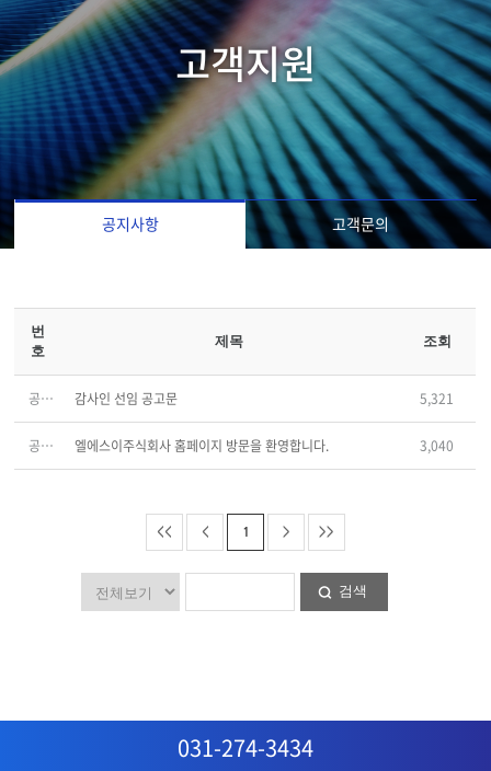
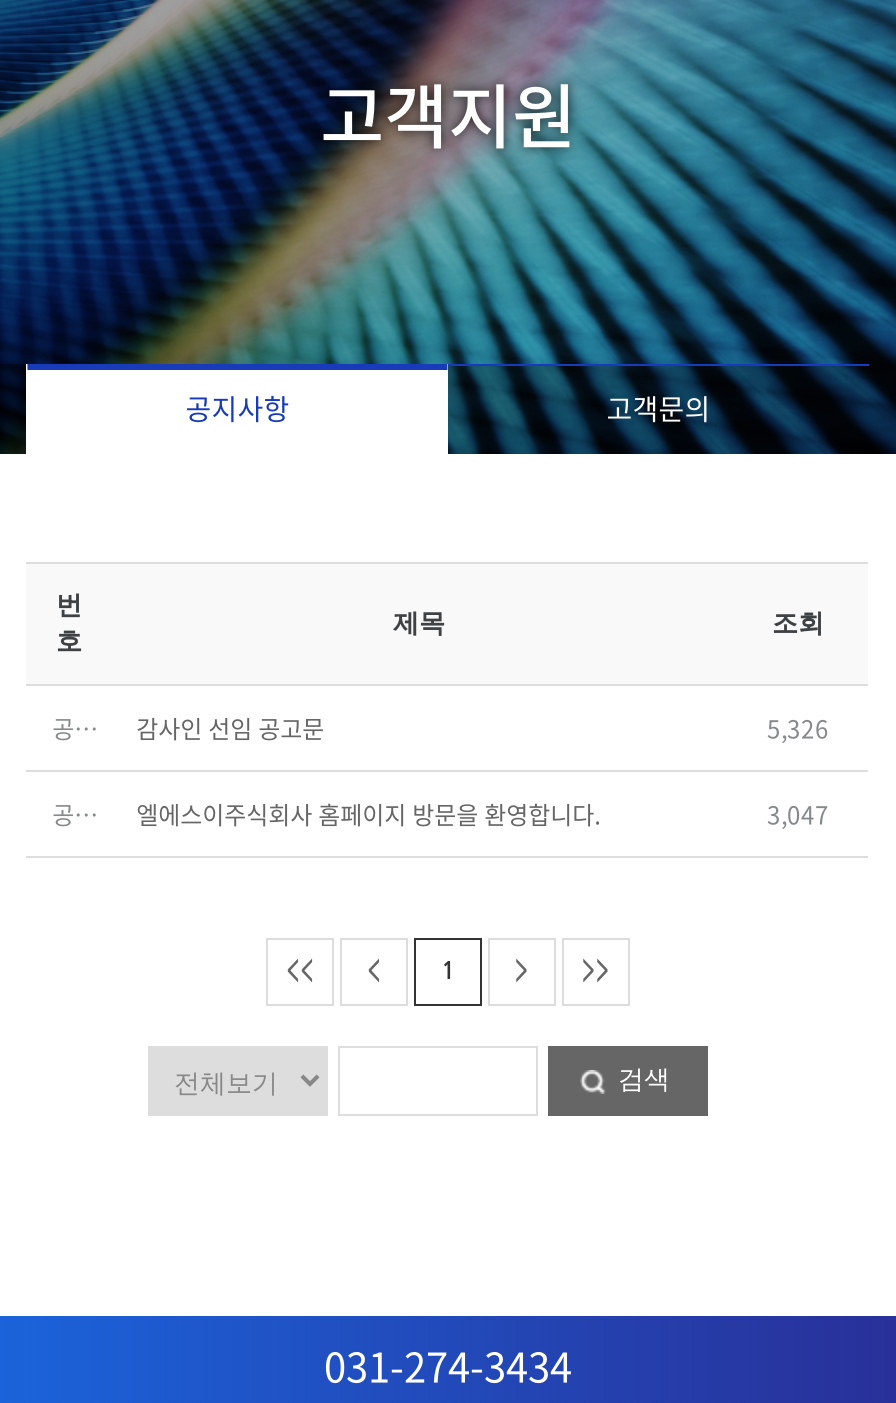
[420,389,454,408] 5,321 -> [767,710,829,746] 5,326
[420,436,454,455] 3,040 -> [767,796,829,832] 3,047

